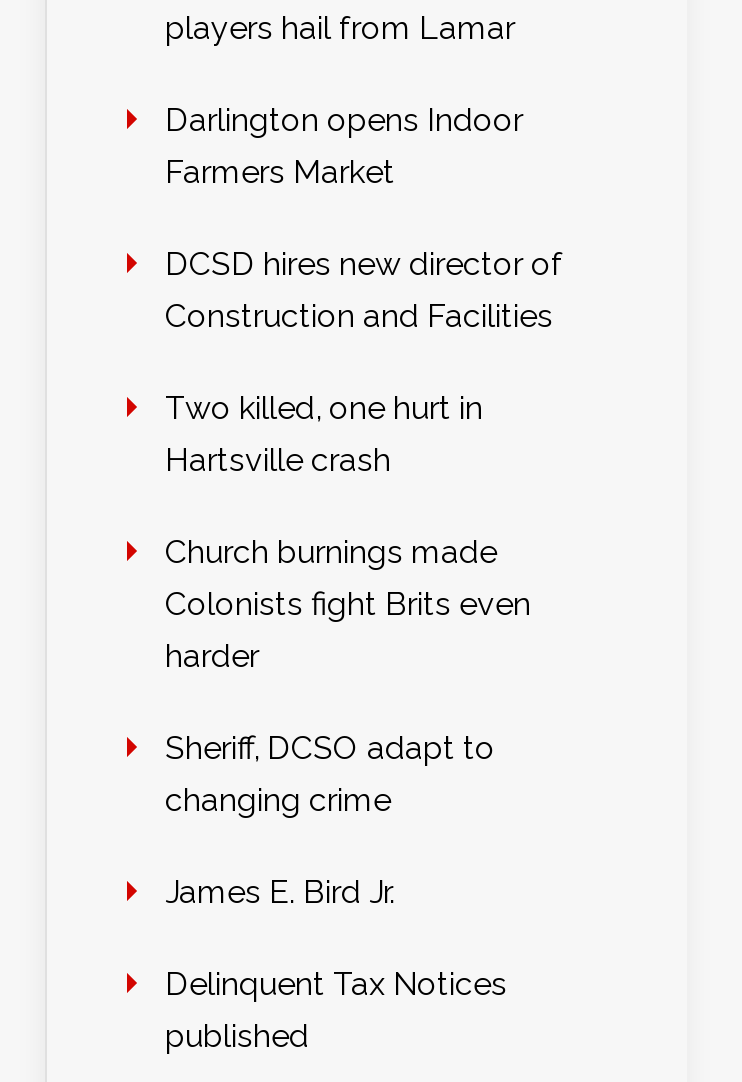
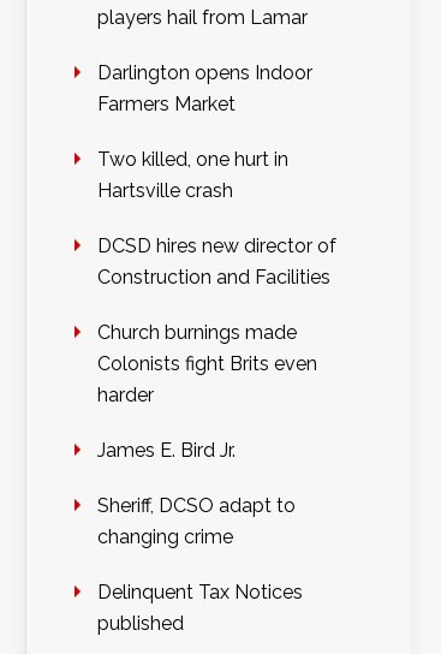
moved [165,246,563,336] -> [97,235,336,289]: DCSD hires new director of | Construction and Facilities
moved [165,390,483,480] -> [97,148,288,202]: Two killed, one hurt in | Hartsville crash
moved [165,730,495,820] -> [97,494,296,549]: Sheriff, DCSO adapt to | changing crime
moved [165,874,395,912] -> [97,439,236,462]: James E. Bird Jr.

